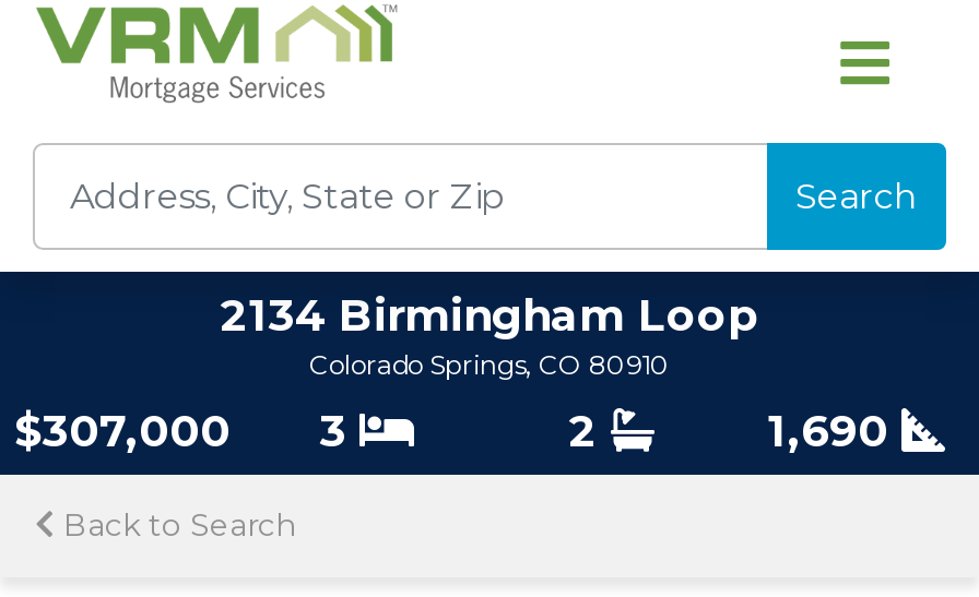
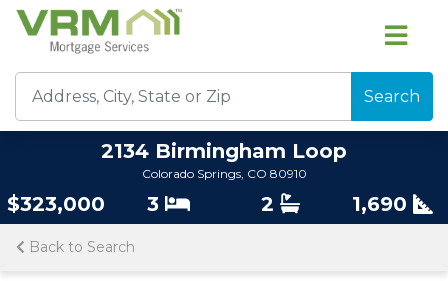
[14,405,359,457] $307,000 3 -> [7,192,164,216] $323,000 3

